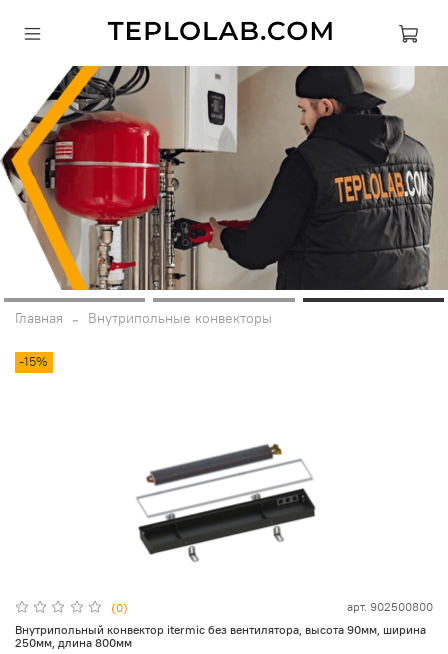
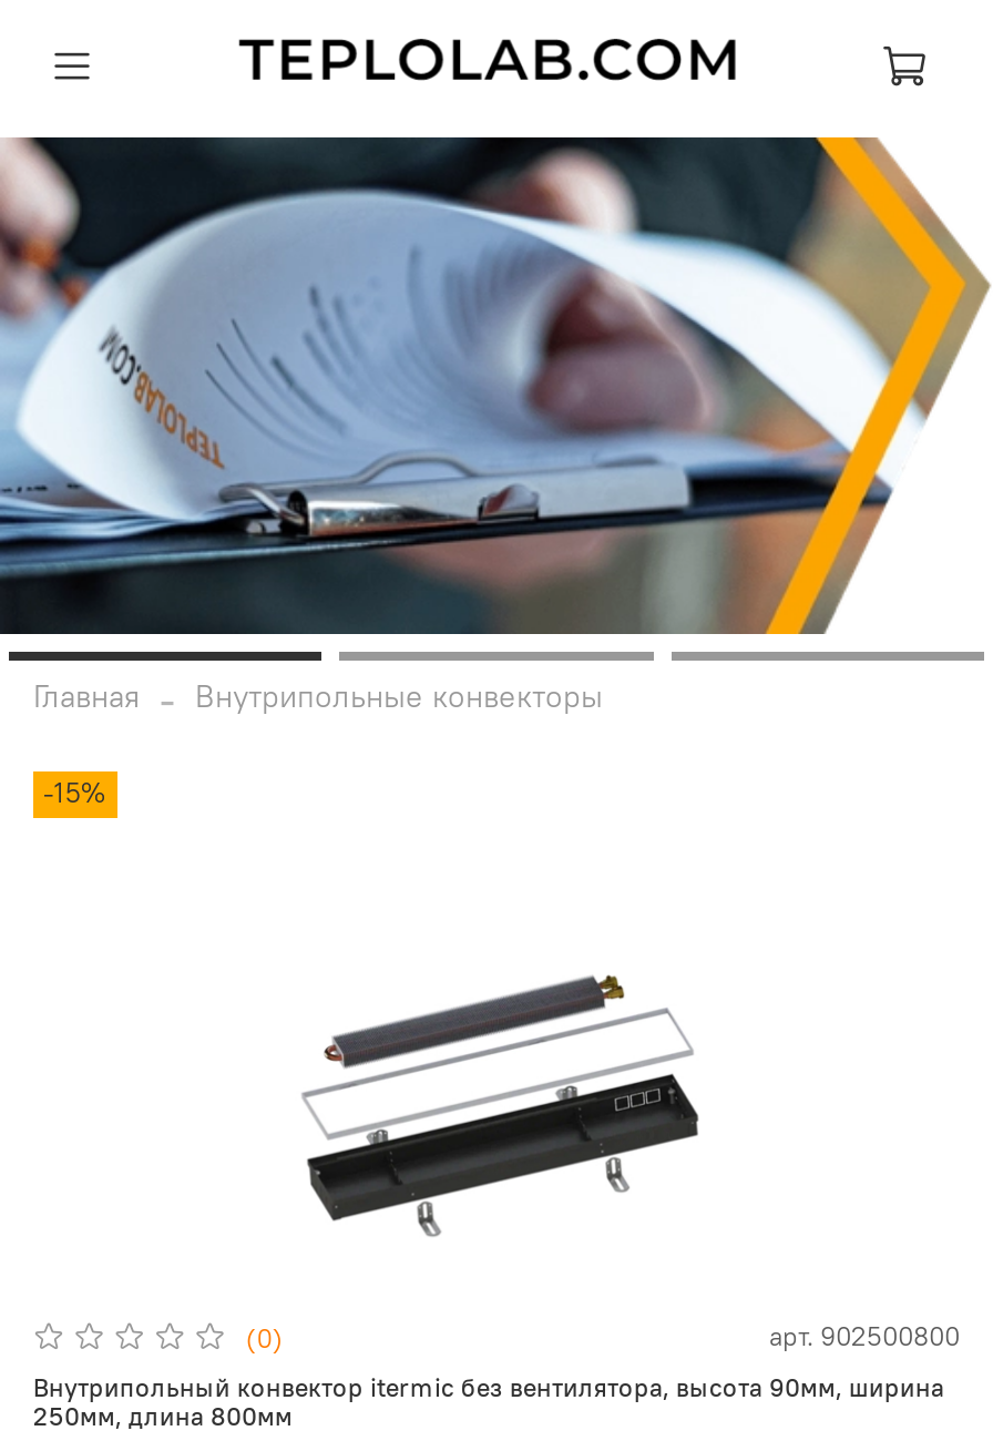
[3,65,445,291] [image] -> [7,135,986,636] [image]

